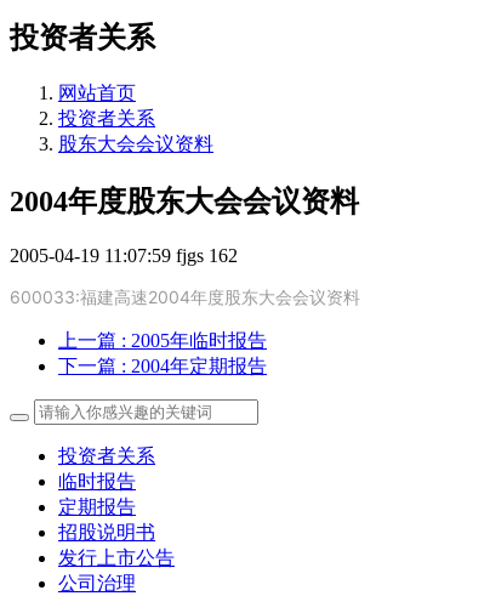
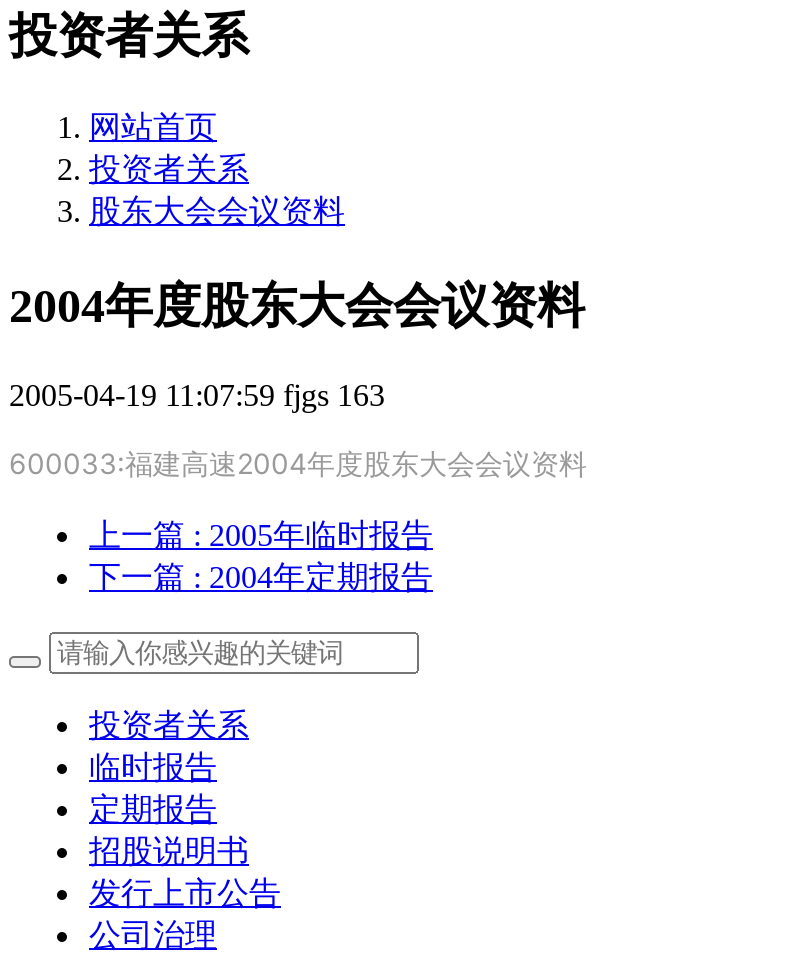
[10,245,238,265] 2005-04-19 11:07:59 fjgs 162 -> [9,377,385,411] 2005-04-19 11:07:59 fjgs 163

